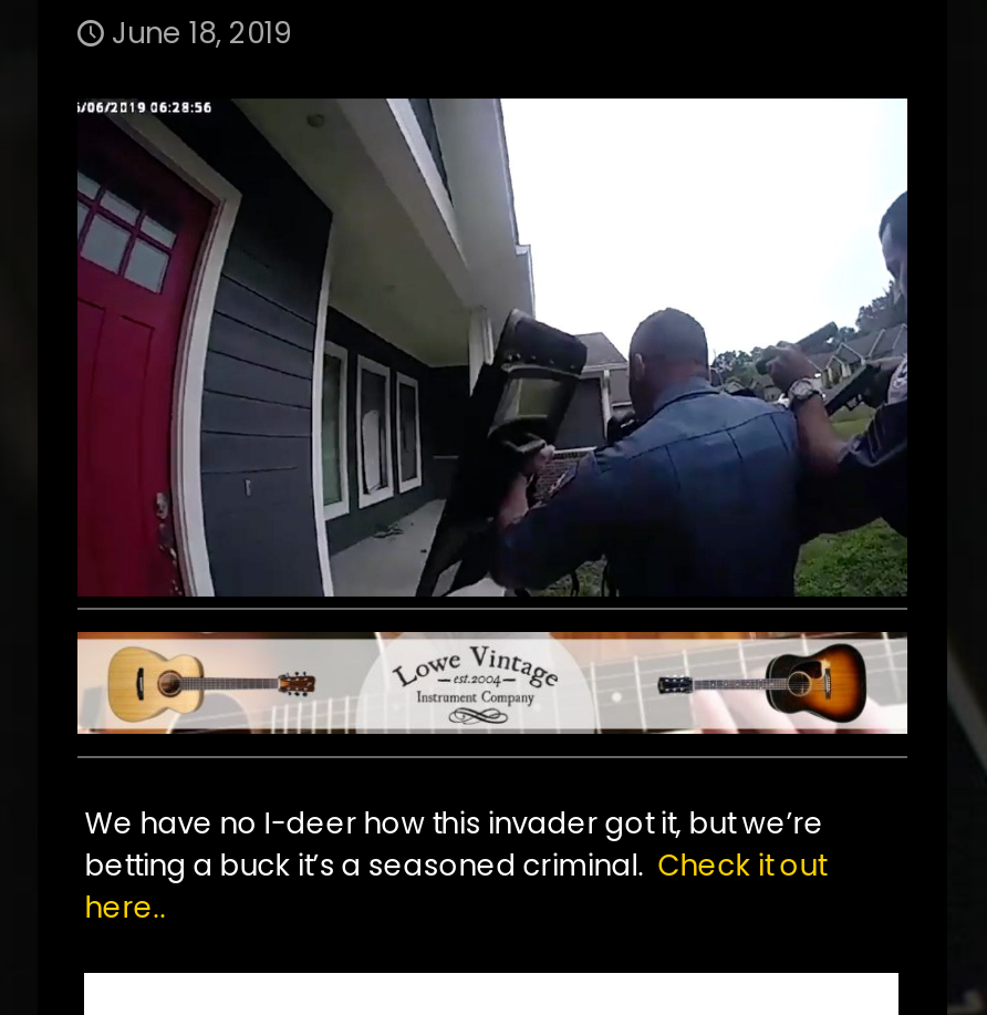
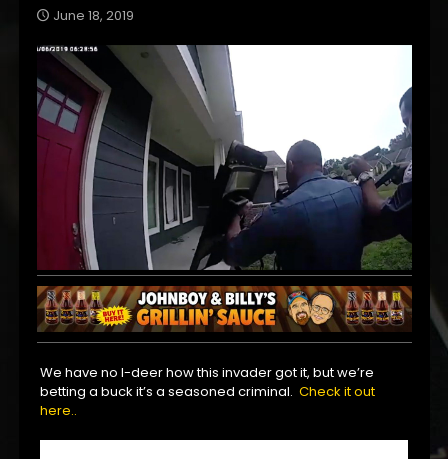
[75,630,910,736] [image] -> [37,285,412,332] [image]

